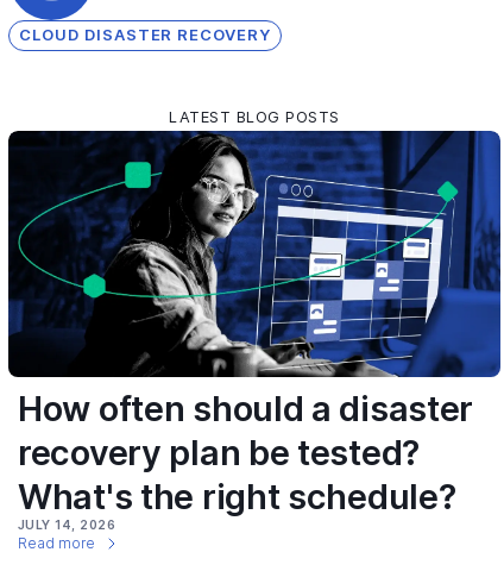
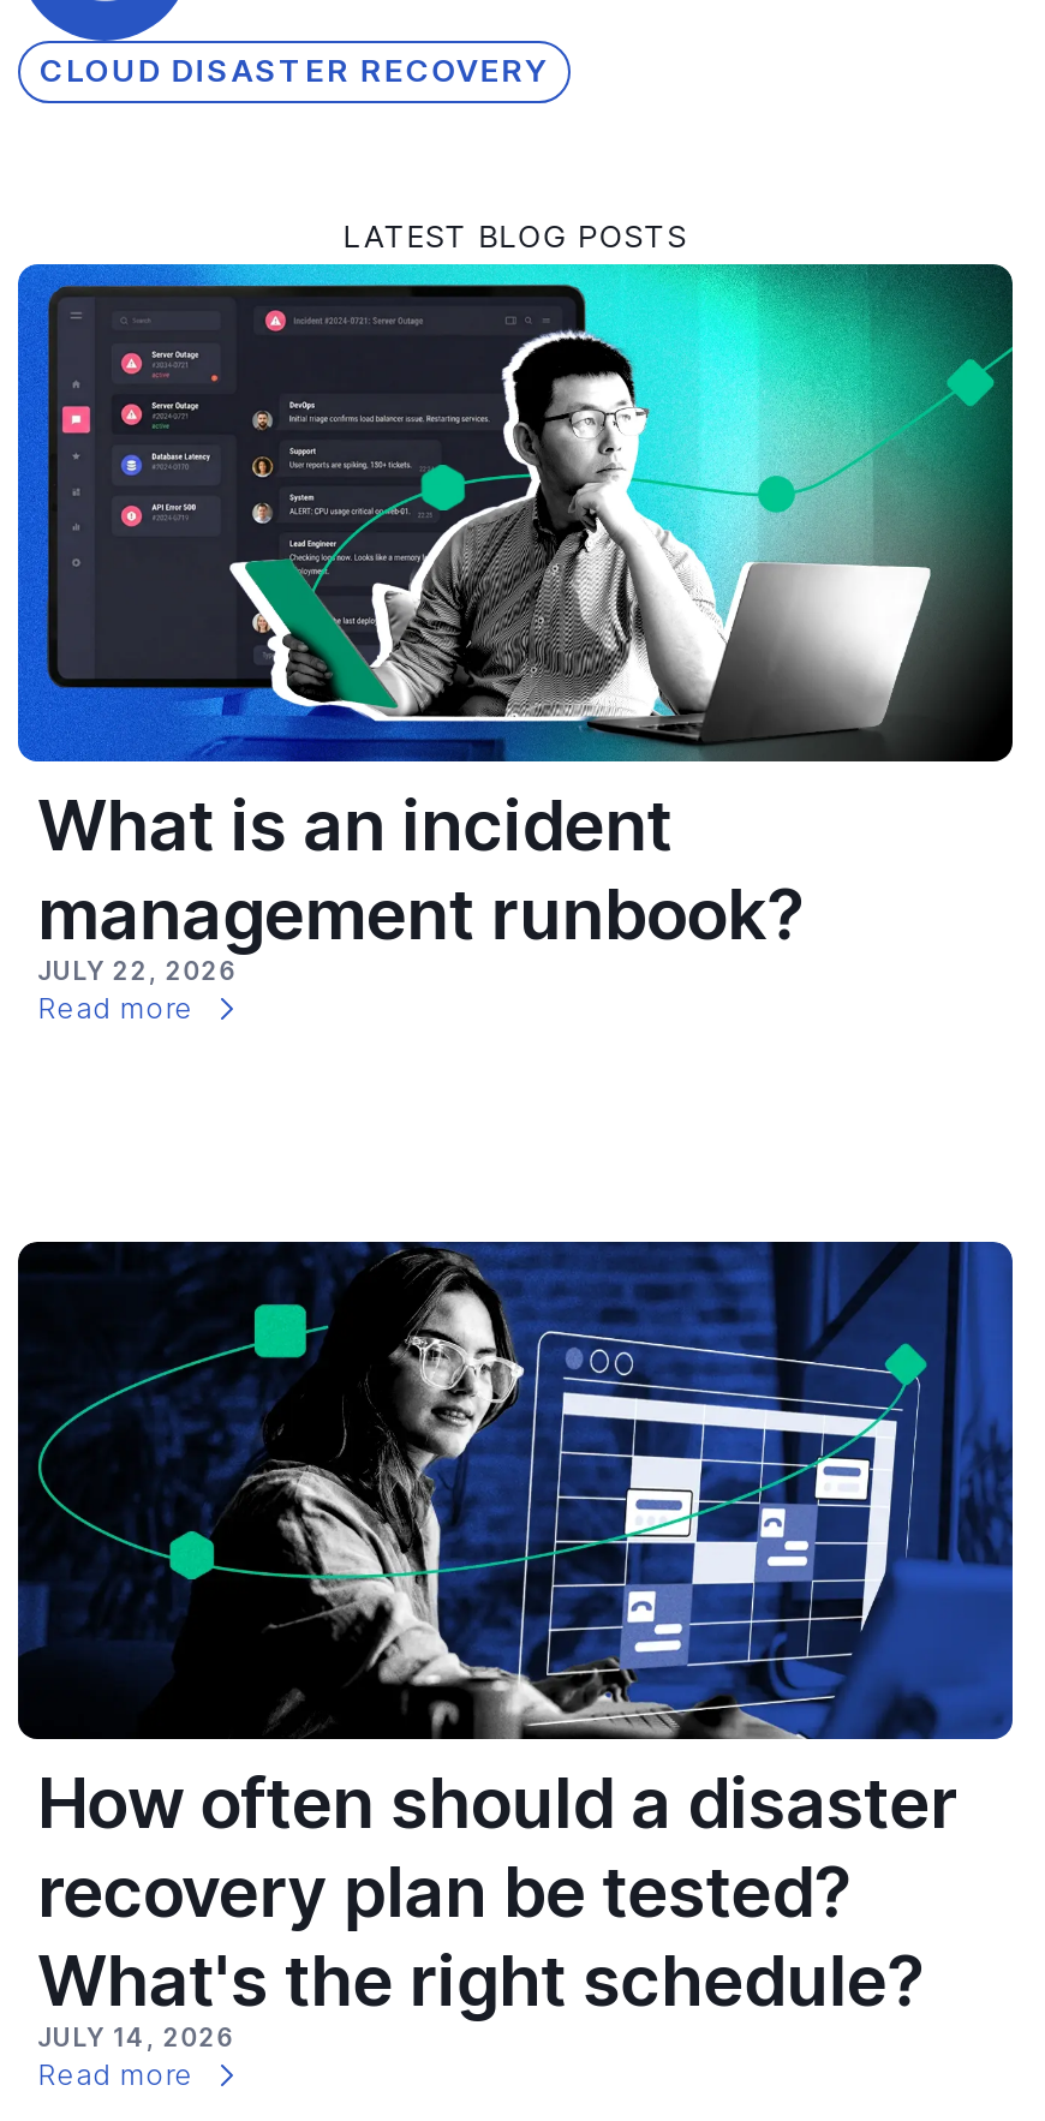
none -> [16,262,1015,1025] [image] | What is an incident | management runbook? | JULY 22, 2026 | Read more

